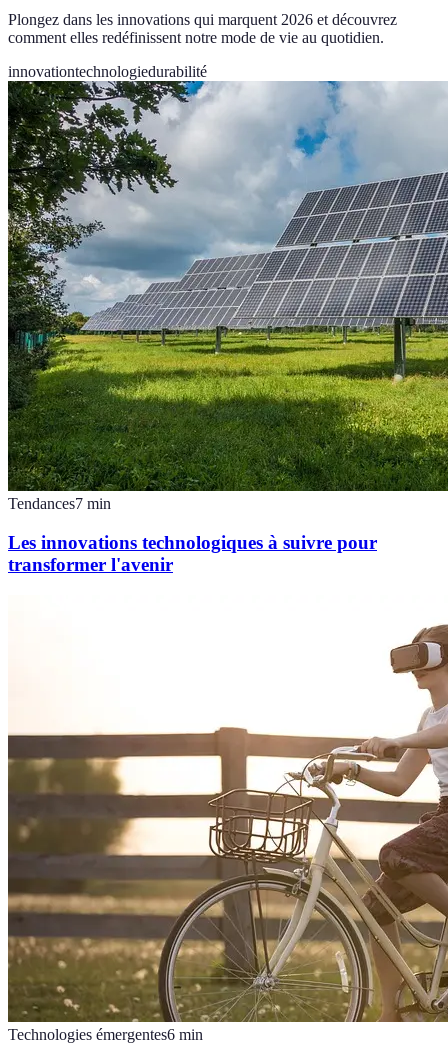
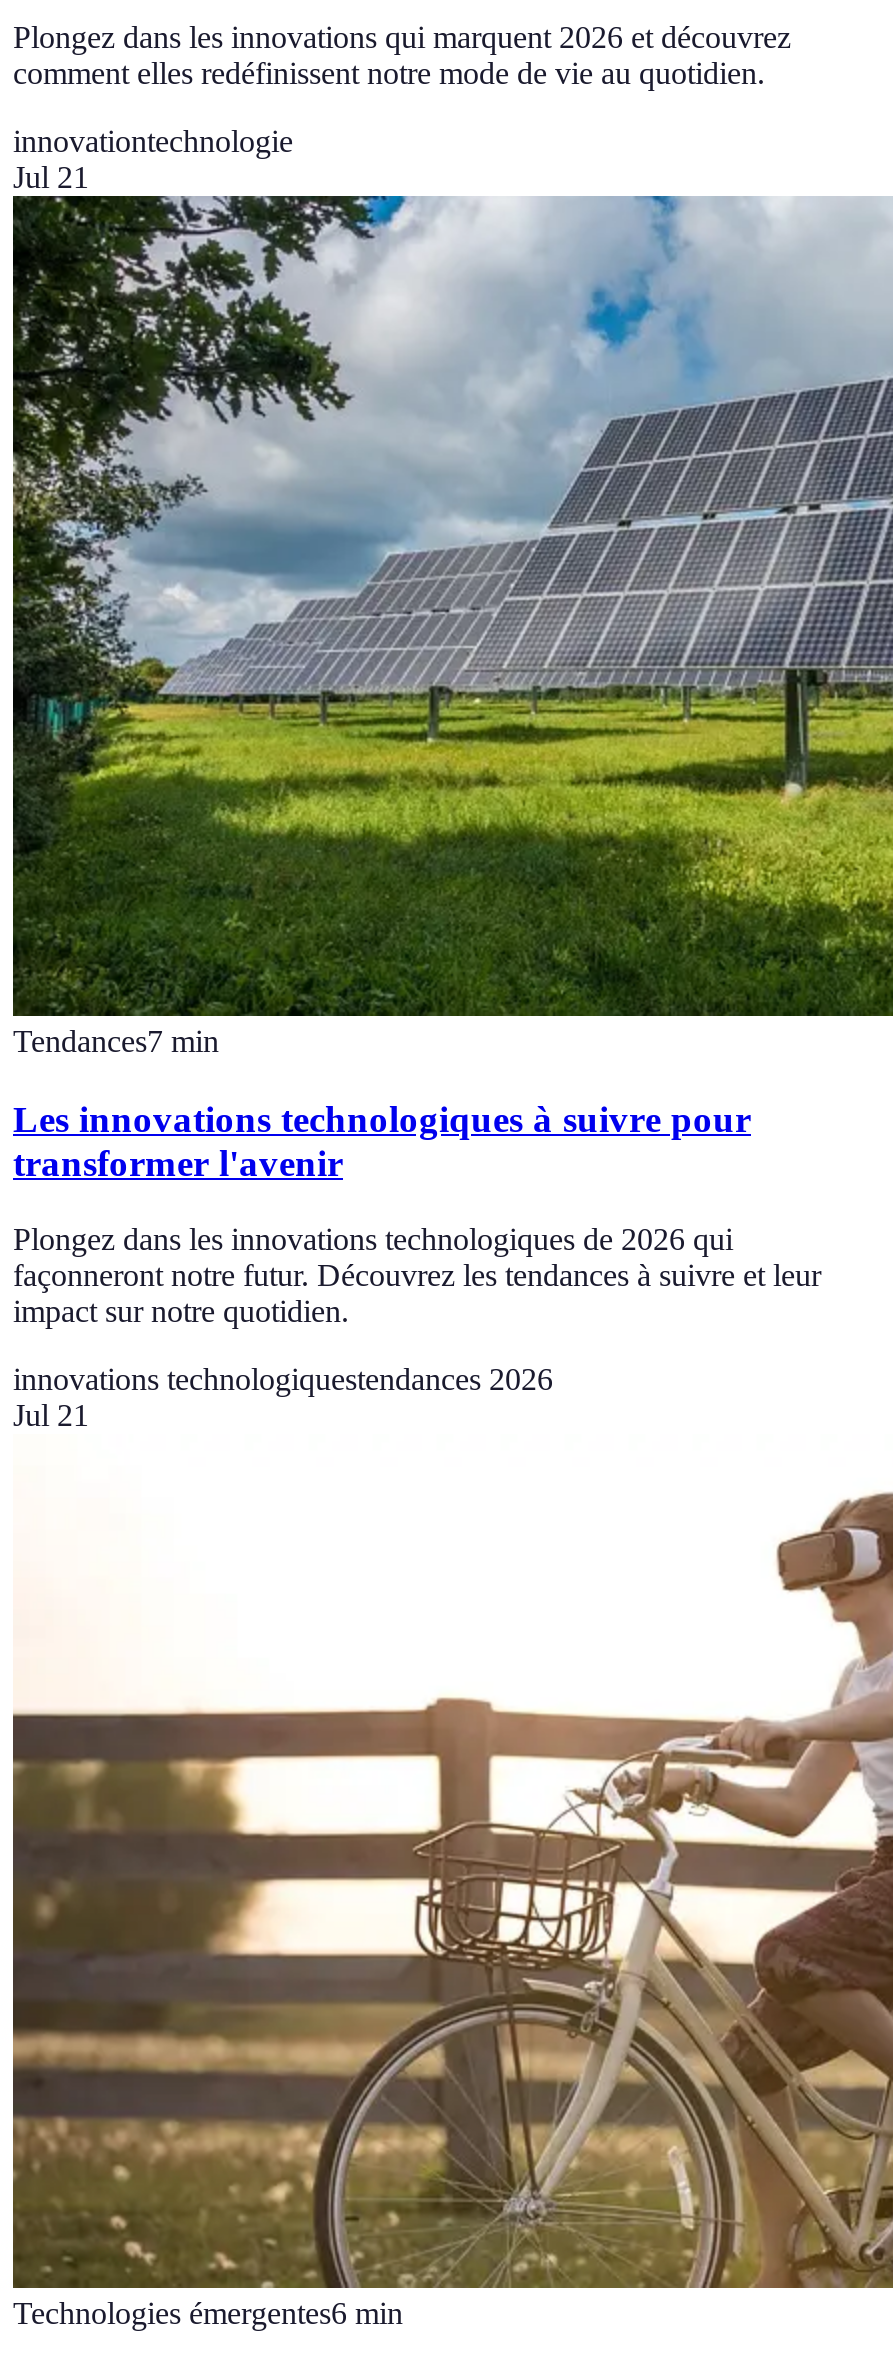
[8,63,207,80] innovationtechnologiedurabilité -> [13,123,293,193] innovationtechnologie | Jul 21
none -> [13,1222,821,1432] Plongez dans les innovations technologiques de 2026 qui | façonneront notre futur. Découvrez les tendances à suivre et leur | impact sur notre quotidien. | innovations technologiquestendances 2026 | Jul 21

